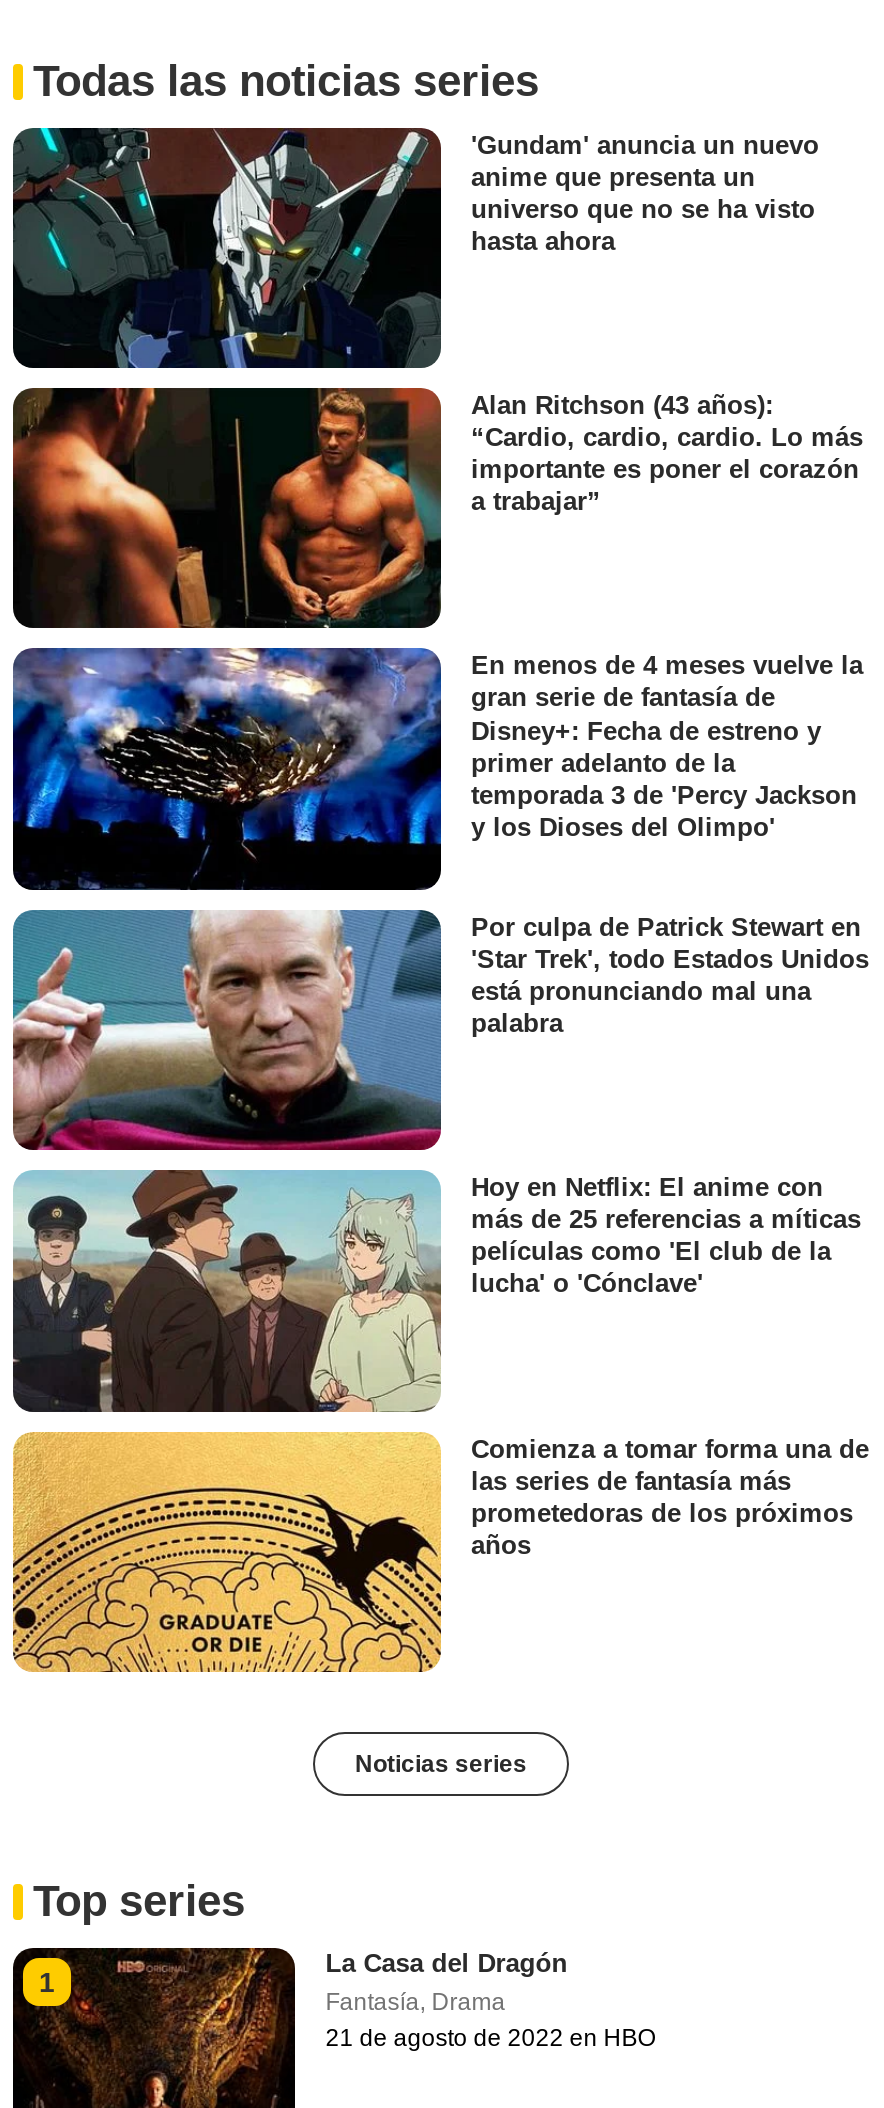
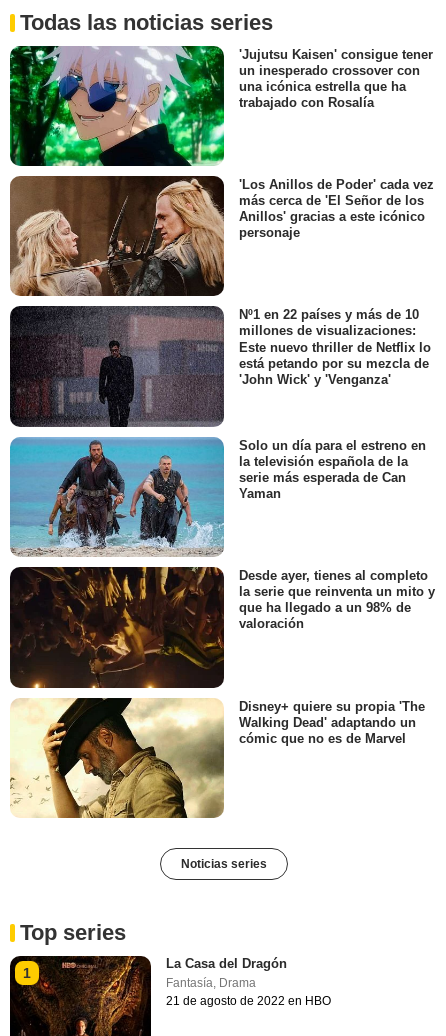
[11,126,819,370] [image] | 'Gundam' anuncia un nuevo | anime que presenta un | universo que no se ha visto | hasta ahora -> [9,45,433,167] [image] | 'Jujutsu Kaisen' consigue tener | un inesperado crossover con | una icónica estrella que ha | trabajado con Rosalía
[11,386,863,630] [image] | Alan Ritchson (43 años): | “Cardio, cardio, cardio. Lo más | importante es poner el corazón | a trabajar” -> [9,175,434,297] [image] | 'Los Anillos de Poder' cada vez | más cerca de 'El Señor de los | Anillos' gracias a este icónico | personaje
[11,646,863,890] [image] | En menos de 4 meses vuelve la | gran serie de fantasía de | Disney+: Fecha de estreno y | primer adelanto de la | temporada 3 de 'Percy Jackson | y los Dioses del Olimpo' -> [9,305,431,428] [image] | Nº1 en 22 países y más de 10 | millones de visualizaciones: | Este nuevo thriller de Netflix lo | está petando por su mezcla de | 'John Wick' y 'Venganza'
[11,910,869,1152] [image] | Por culpa de Patrick Stewart en | 'Star Trek', todo Estados Unidos | está pronunciando mal una | palabra -> [9,437,426,557] [image] | Solo un día para el estreno en | la televisión española de la | serie más esperada de Can | Yaman
[11,1168,861,1414] [image] | Hoy en Netflix: El anime con | más de 25 referencias a míticas | películas como 'El club de la | lucha' o 'Cónclave' -> [9,566,435,689] [image] | Desde ayer, tienes al completo | la serie que reinventa un mito y | que ha llegado a un 98% de | valoración
[11,1430,869,1674] [image] | Comienza a tomar forma una de | las series de fantasía más | prometedoras de los próximos | años -> [10,697,425,819] [image] | Disney+ quiere su propia 'The | Walking Dead' adaptando un | cómic que no es de Marvel

